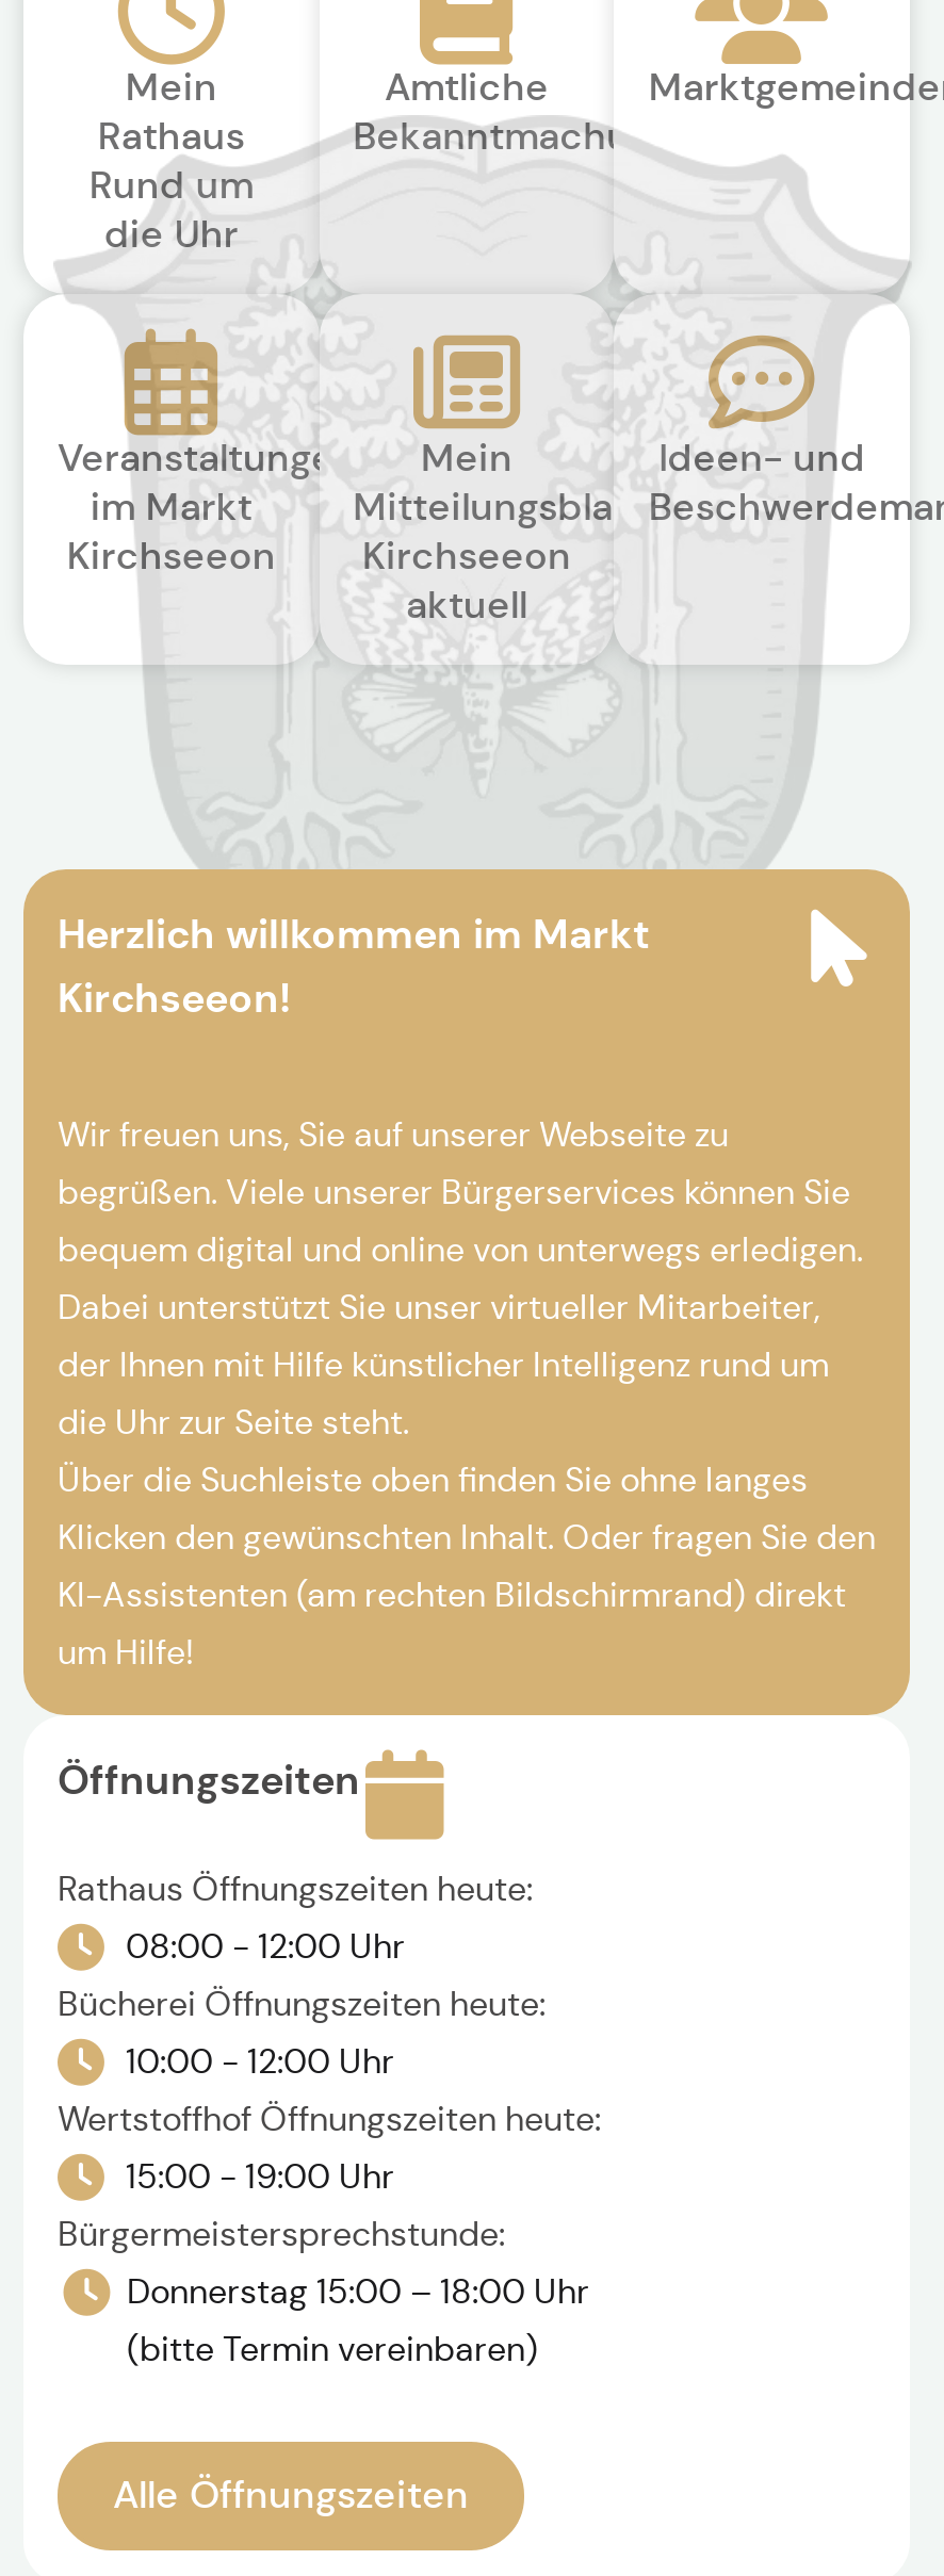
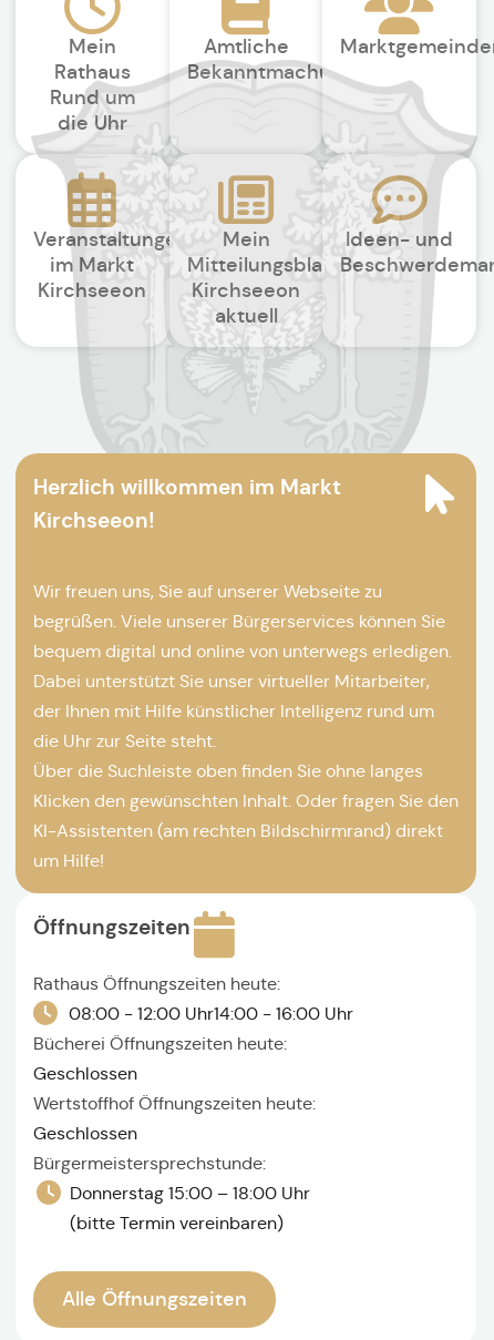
[126,1927,405,1968] 08:00 - 12:00 Uhr -> [69,1003,353,1024] 08:00 - 12:00 Uhr14:00 - 16:00 Uhr
[126,2042,394,2083] 10:00 - 12:00 Uhr -> [33,1062,137,1083] Geschlossen
[126,2157,394,2198] 15:00 - 19:00 Uhr -> [33,1122,137,1143] Geschlossen

